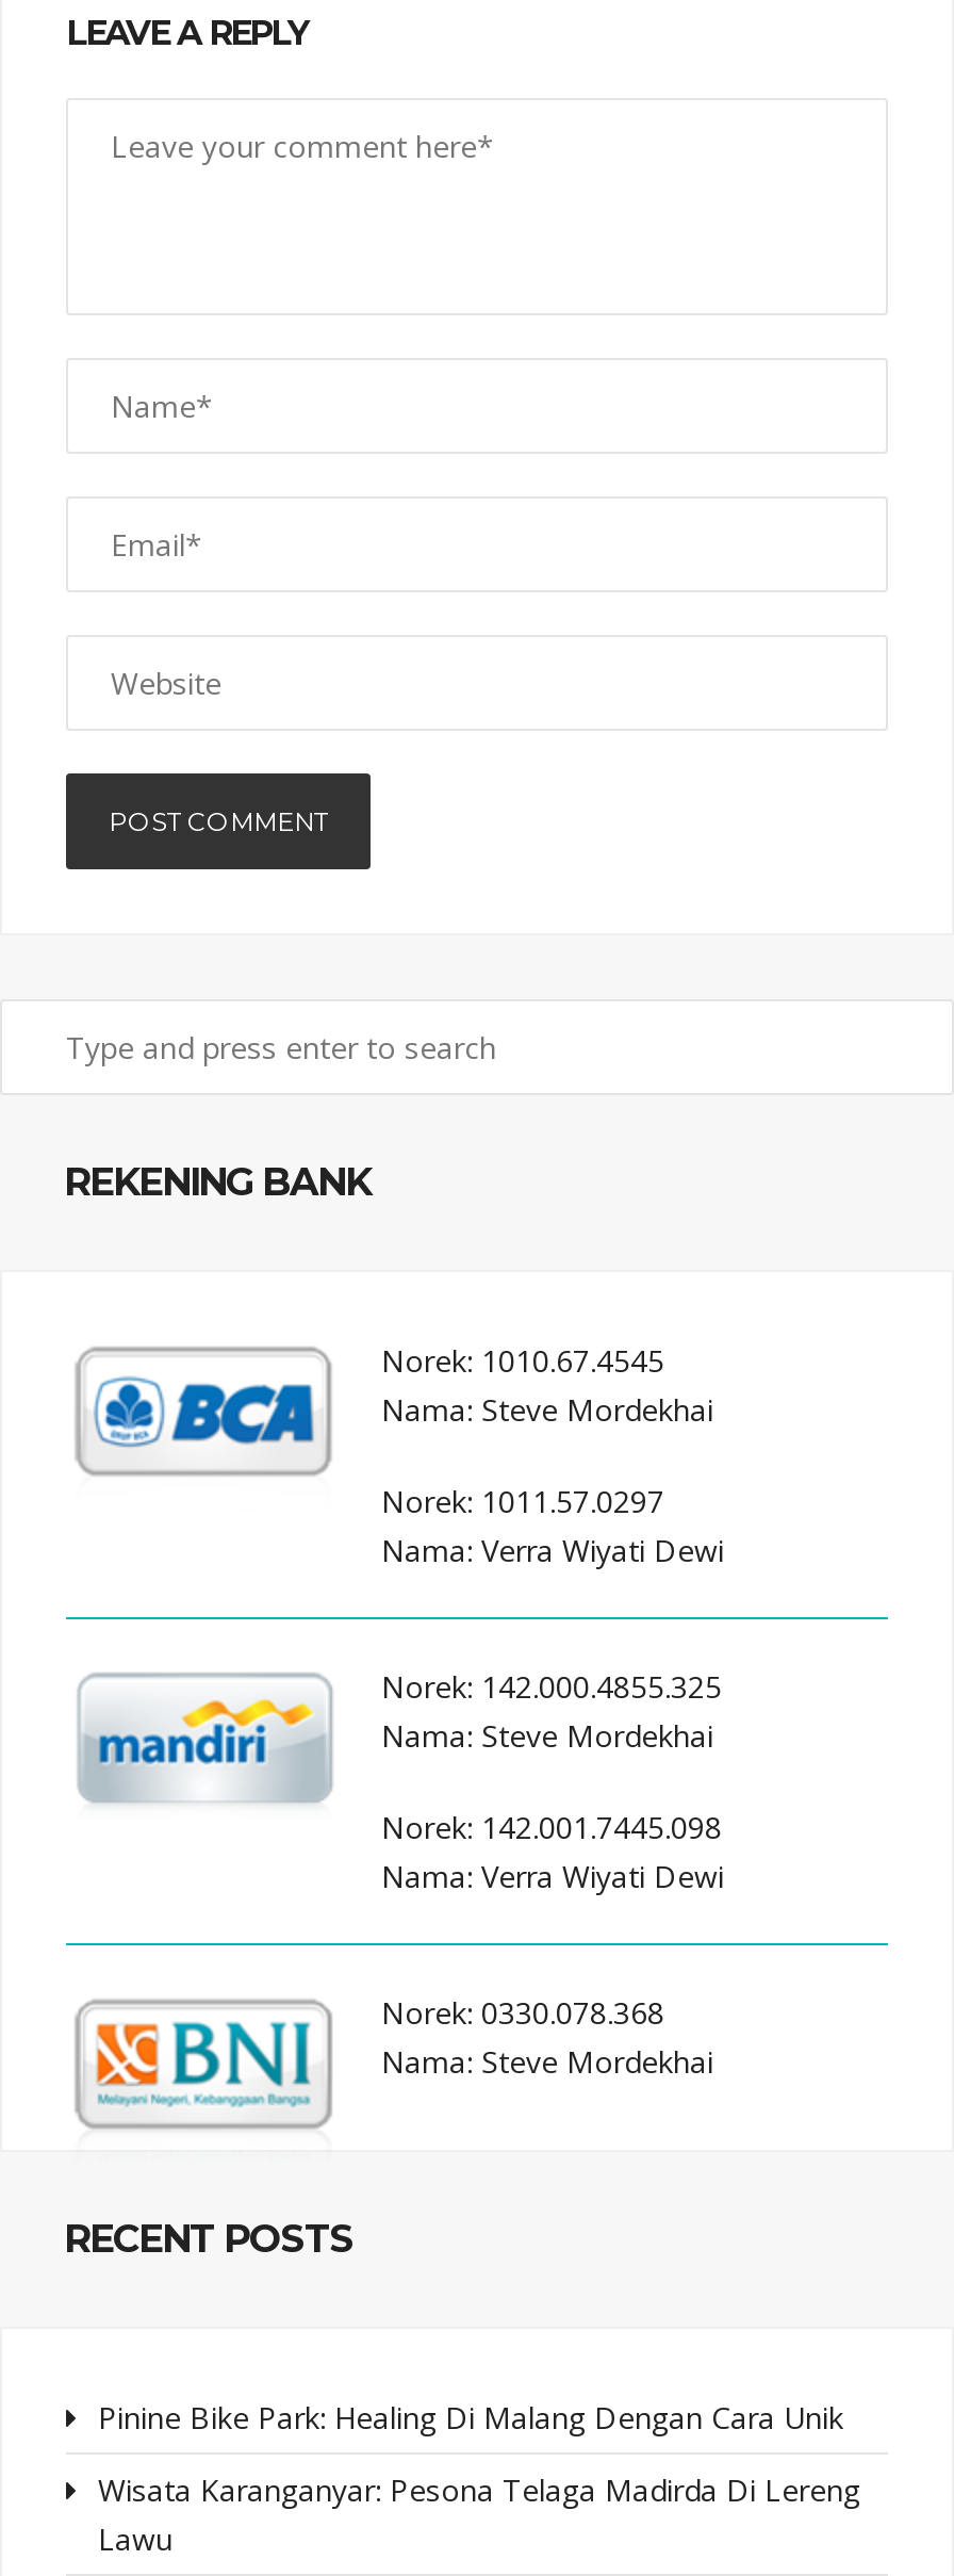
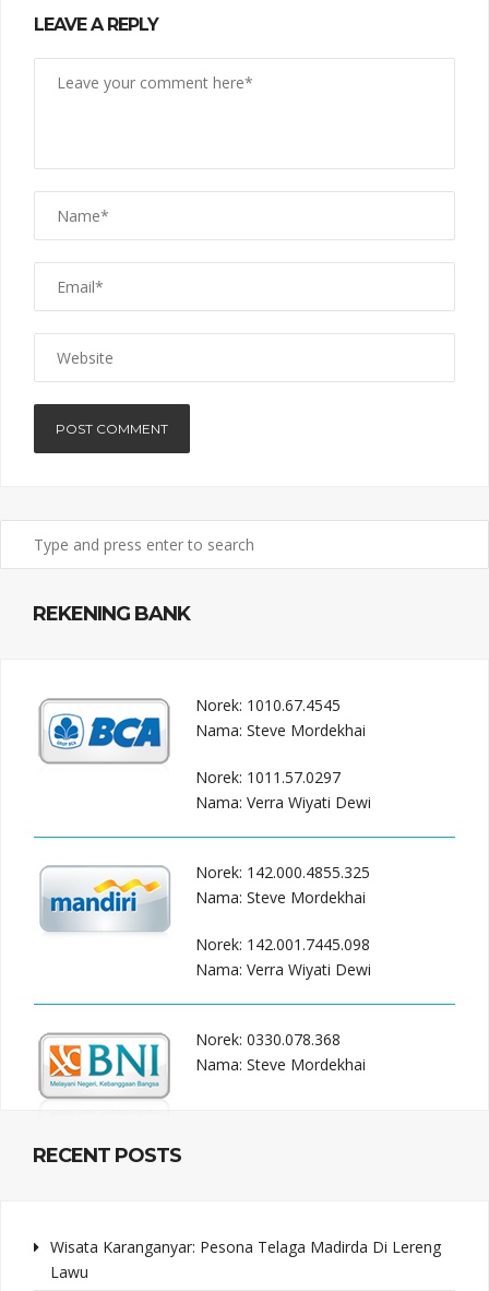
[98,2397,843,2438] Pinine Bike Park: Healing Di Malang Dengan Cara Unik -> none

